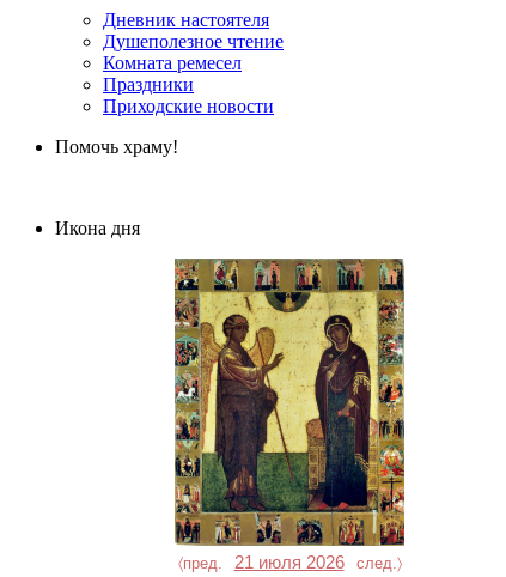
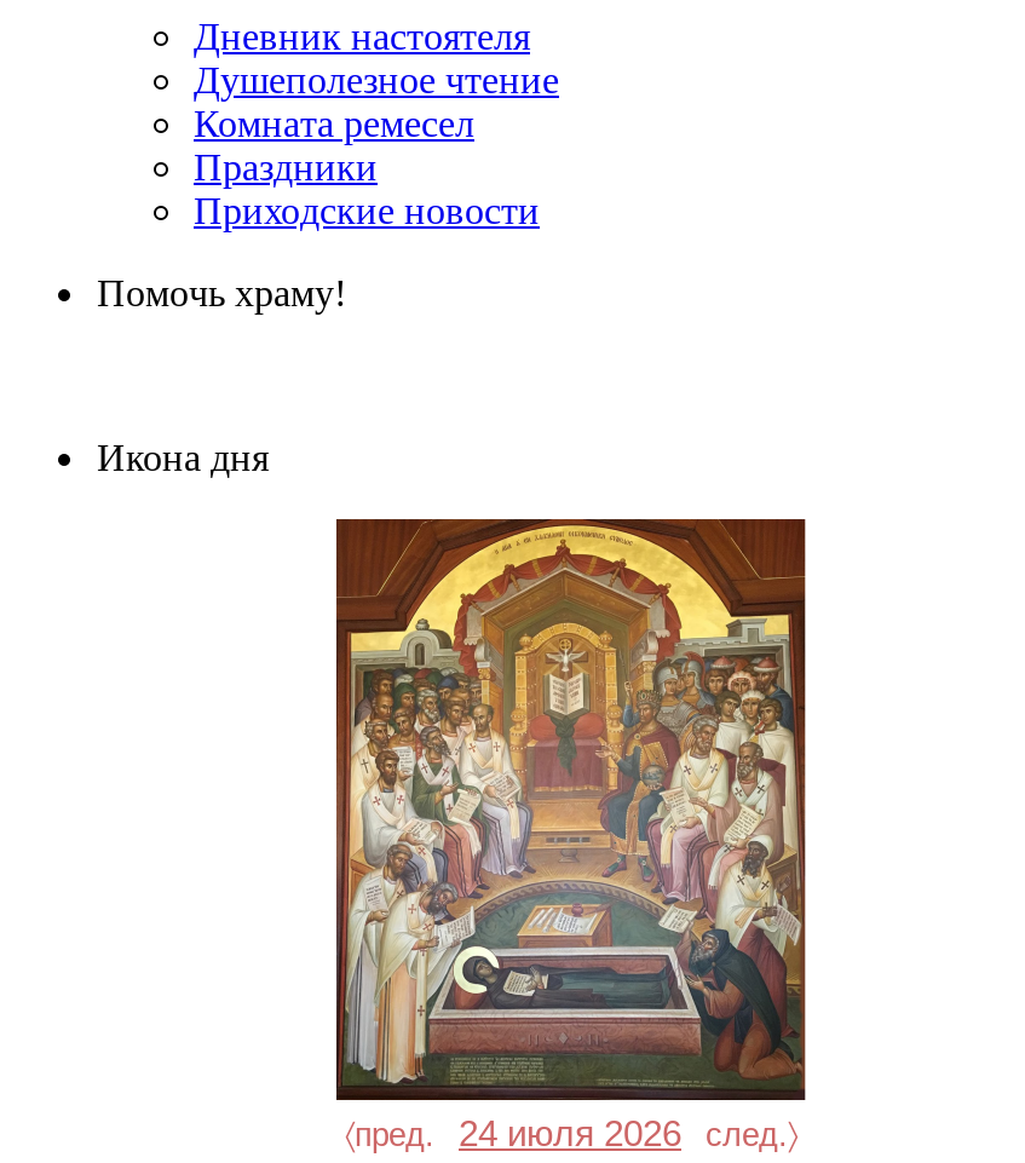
[173,257,406,572] [image] | 21 июля 2026 -> [334,517,808,1154] [image] | 24 июля 2026

